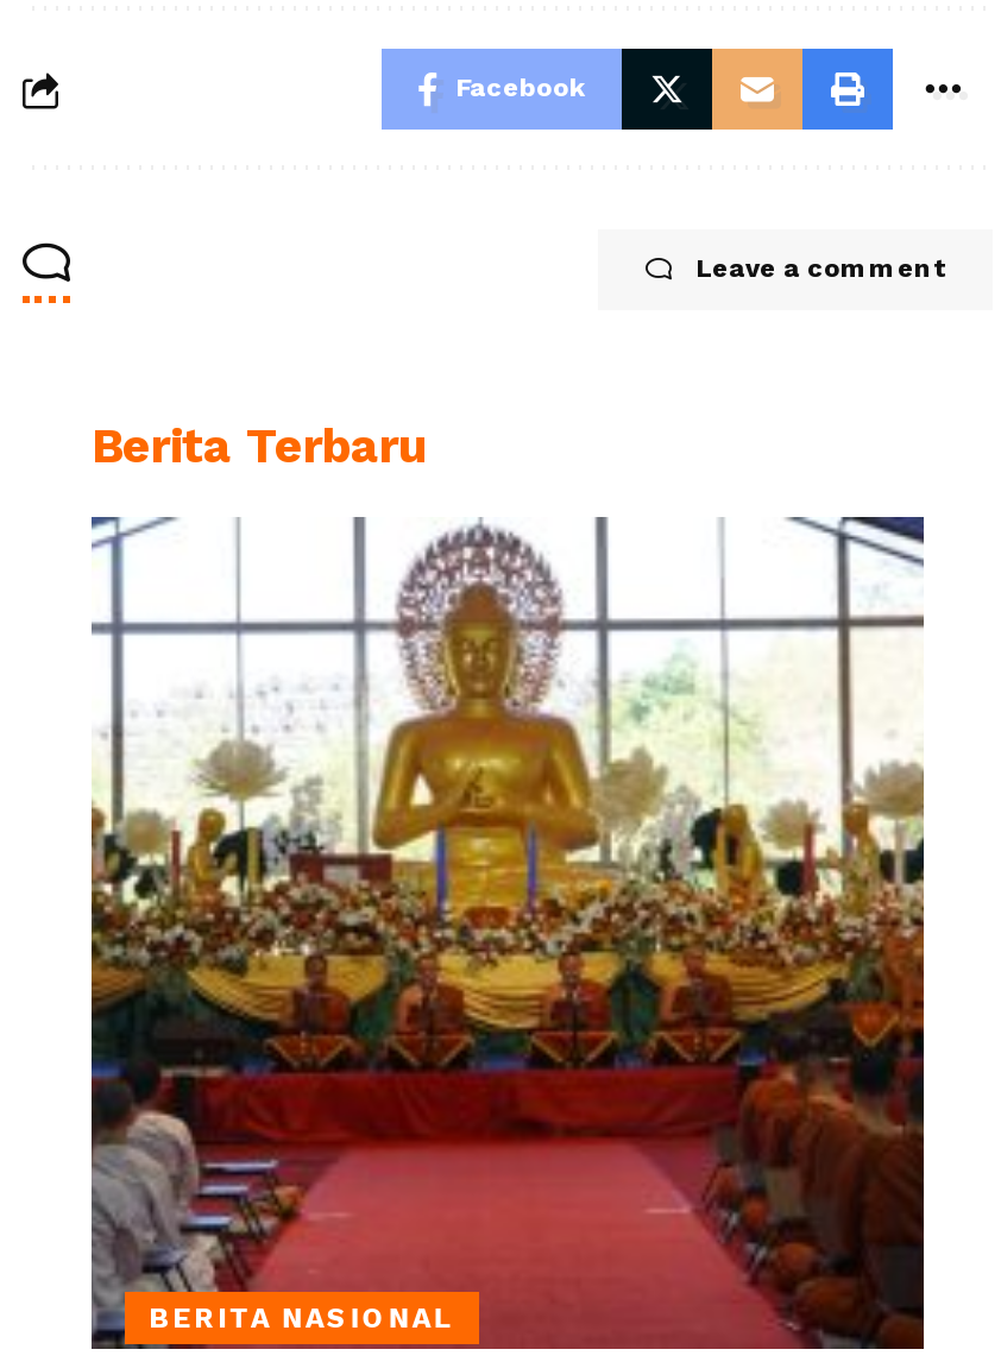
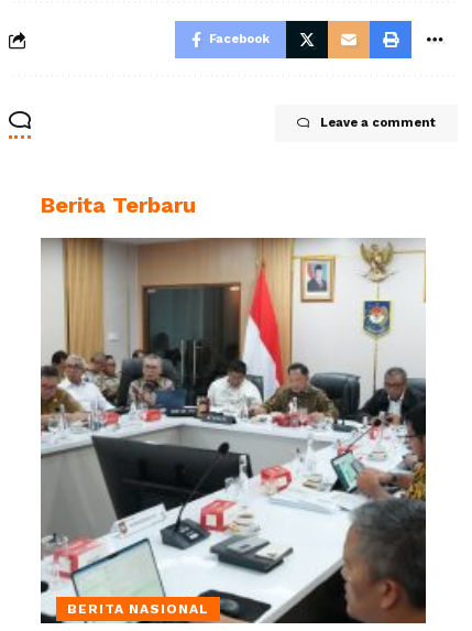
[89,517,926,1351] [image] -> [40,237,427,624] [image]

